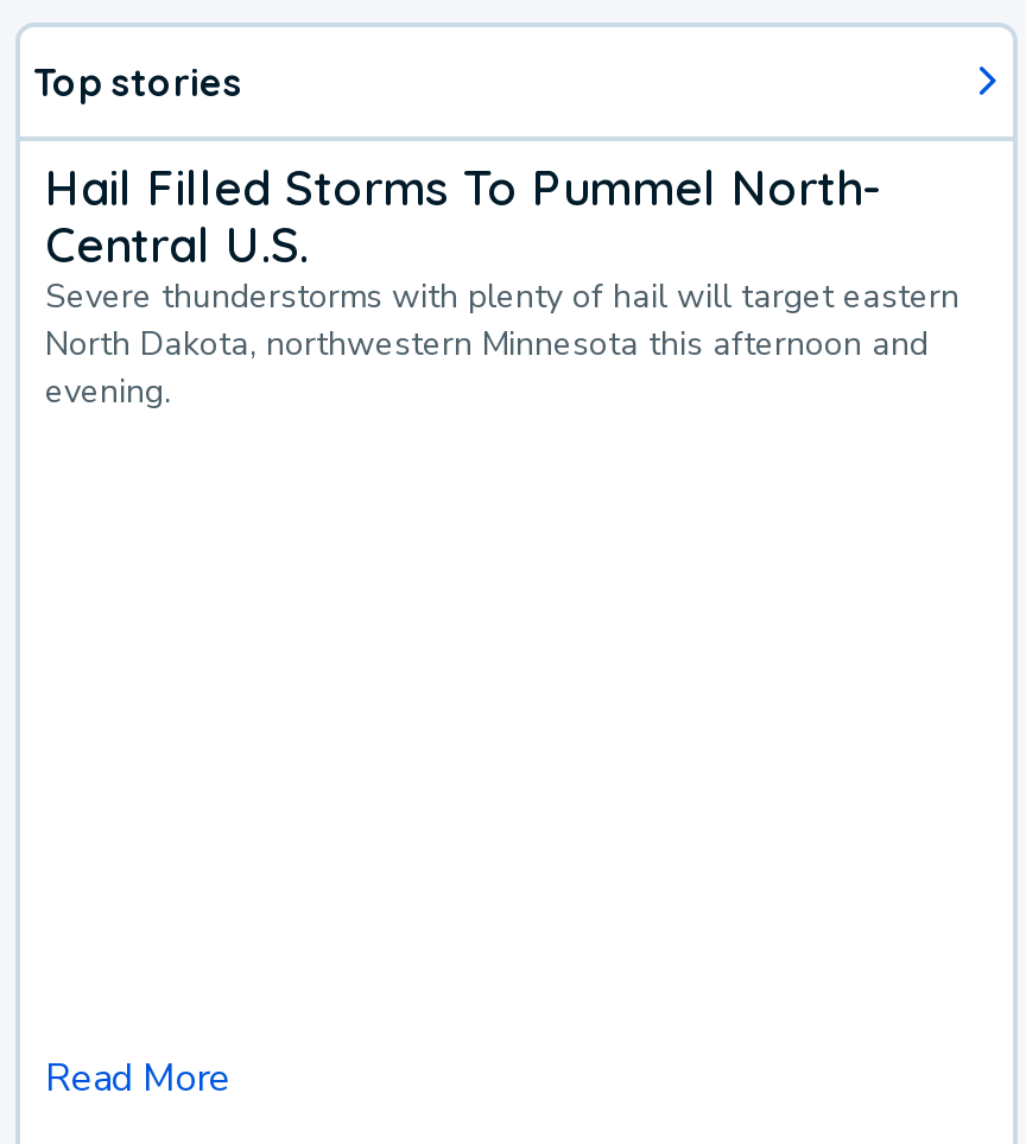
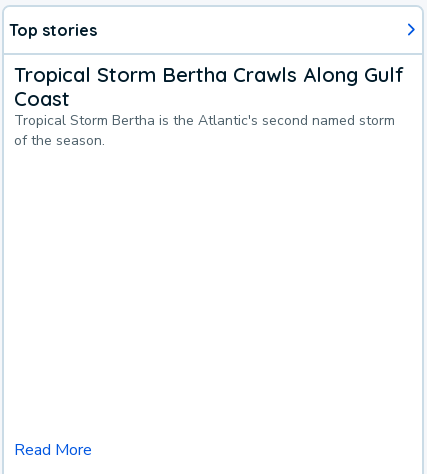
[45,157,959,413] Hail Filled Storms To Pummel North- | Central U.S. | Severe thunderstorms with plenty of hail will target eastern | North Dakota, northwestern Minnesota this afternoon and | evening. -> [14,62,404,150] Tropical Storm Bertha Crawls Along Gulf | Coast | Tropical Storm Bertha is the Atlantic's second named storm | of the season.

